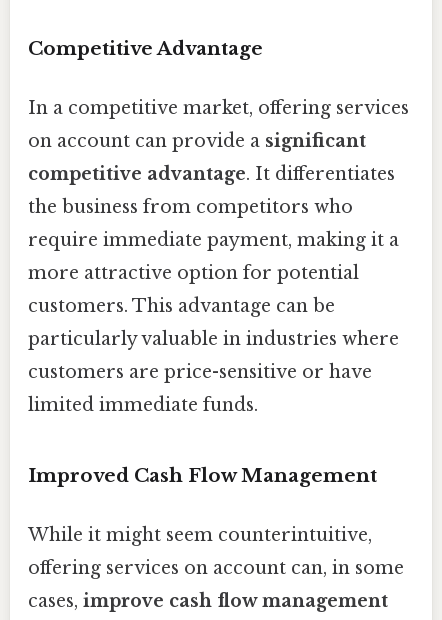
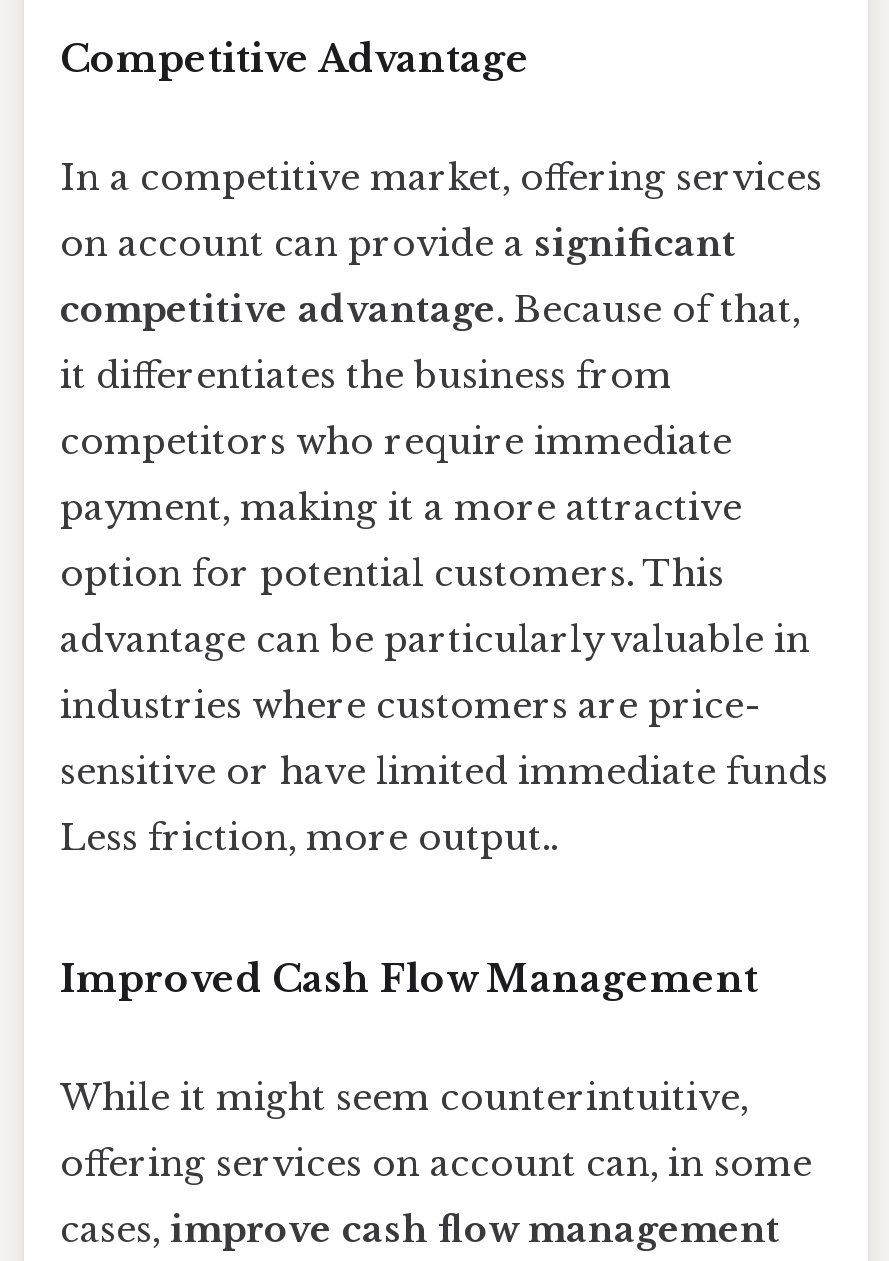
[28,163,399,416] competitive advantage. It differentiates | the business from competitors who | require immediate payment, making it a | more attractive option for potential | customers. This advantage can be | particularly valuable in industries where | customers are price-sensitive or have | limited immediate funds. -> [60,288,828,860] competitive advantage. Because of that, | it differentiates the business from | competitors who require immediate | payment, making it a more attractive | option for potential customers. This | advantage can be particularly valuable in | industries where customers are price- | sensitive or have limited immediate funds | Less friction, more output..

